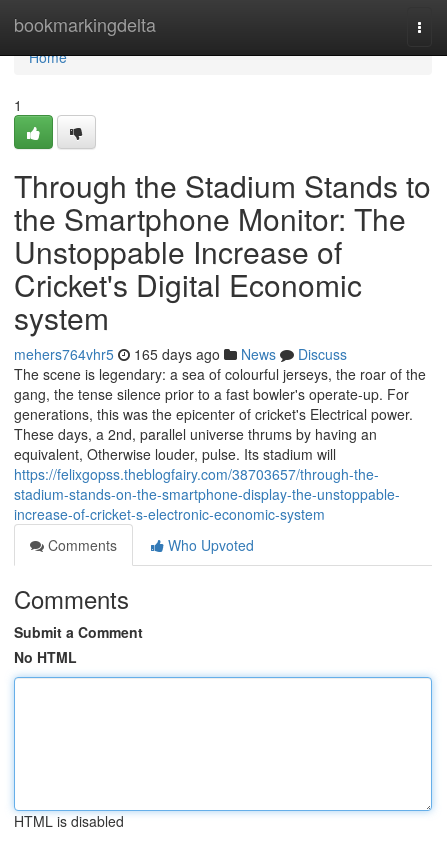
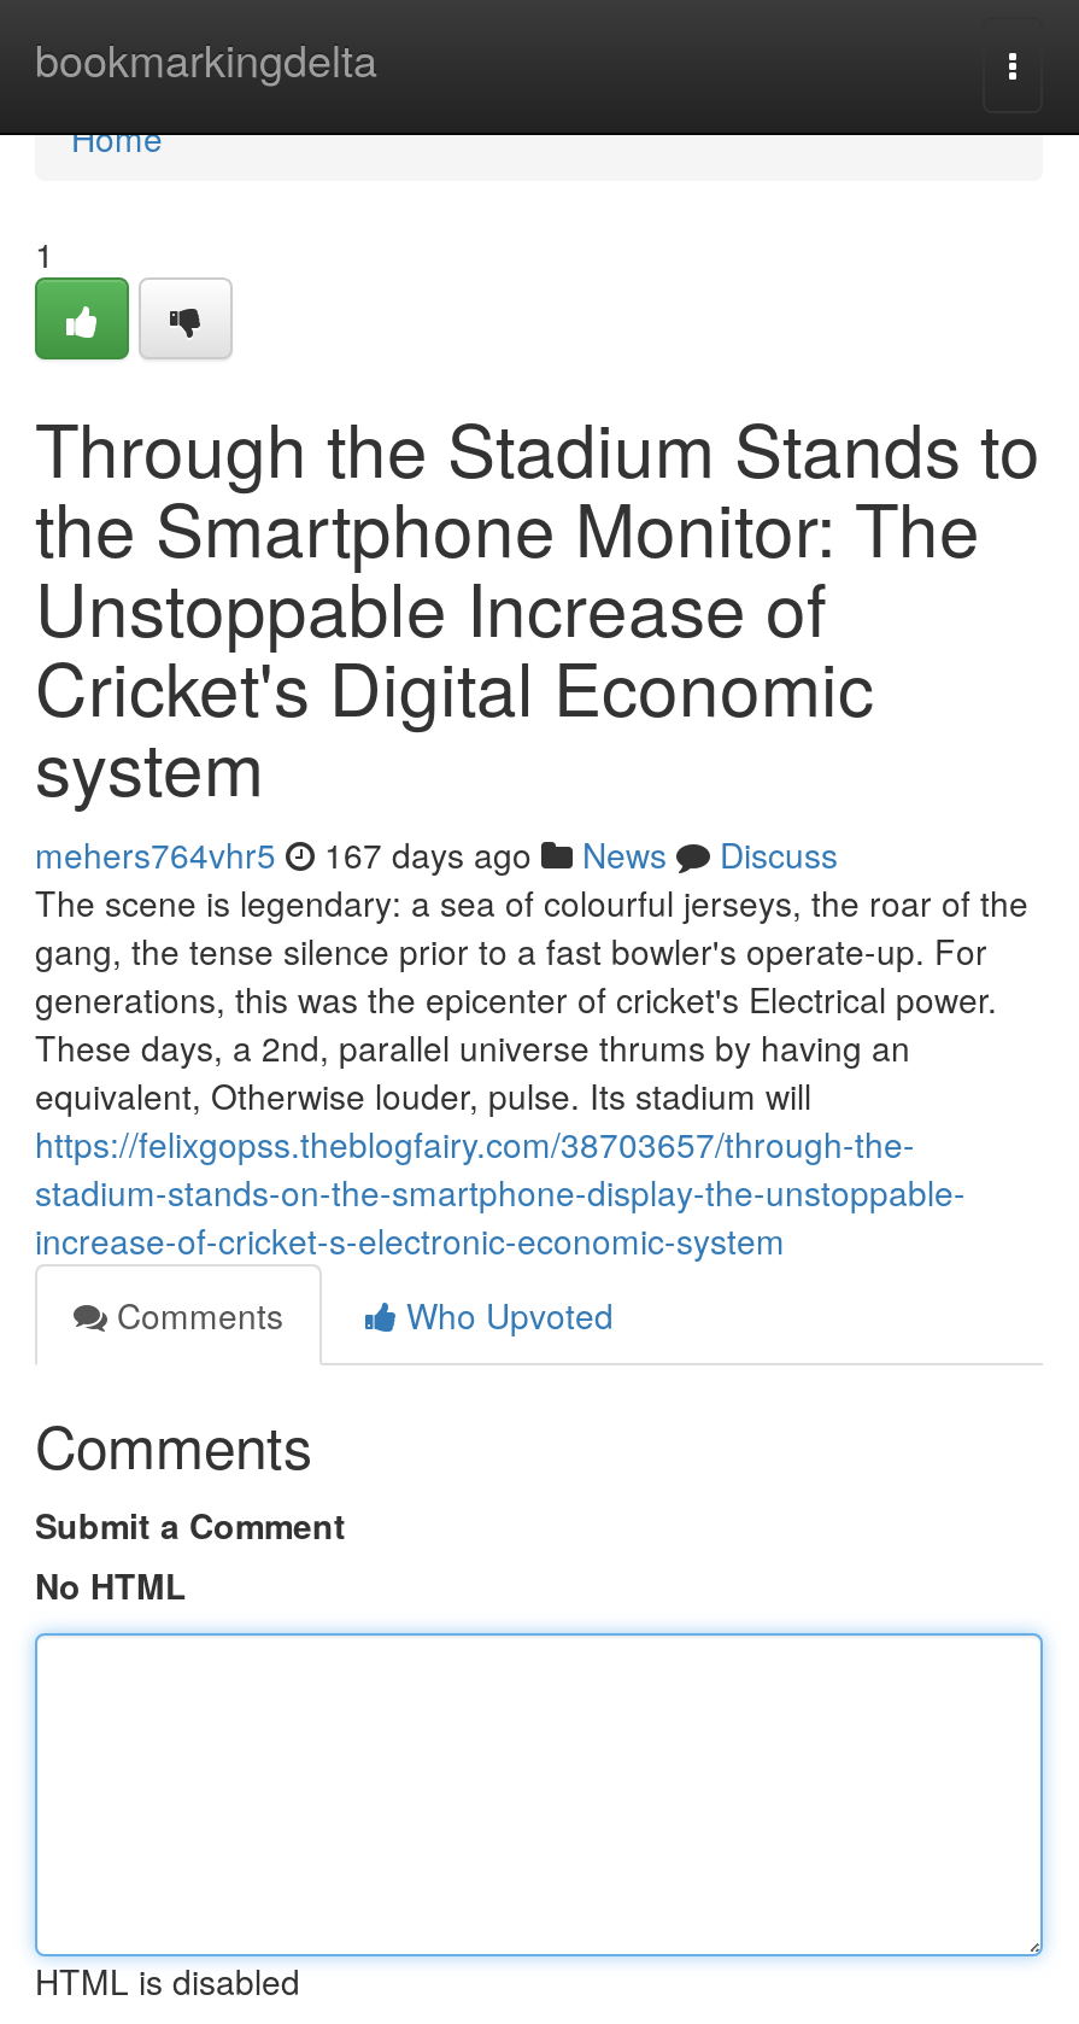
[14,344,347,364] mehers764vhr5 165 days ago News Discuss -> [35,830,838,878] mehers764vhr5 167 days ago News Discuss

